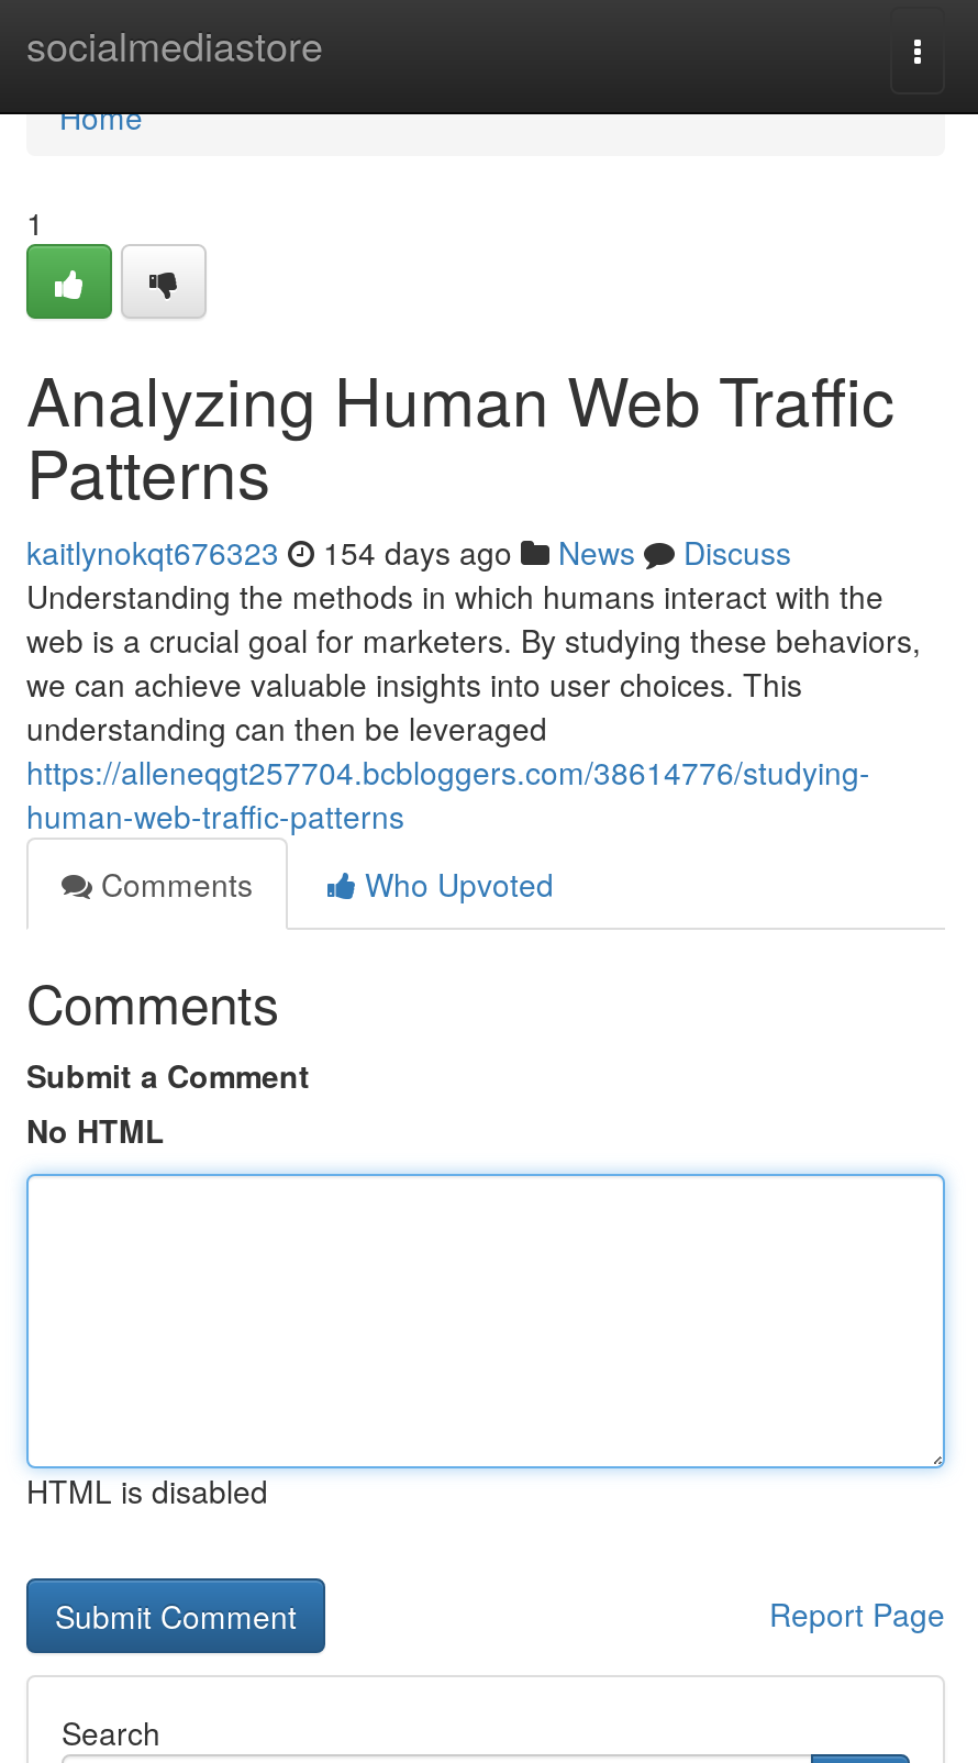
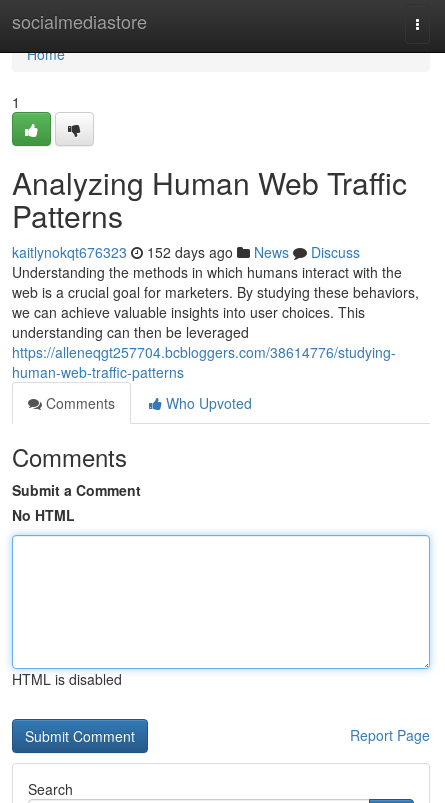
[26,530,791,574] kaitlynokqt676323 154 days ago News Discuss -> [12,242,360,262] kaitlynokqt676323 152 days ago News Discuss

